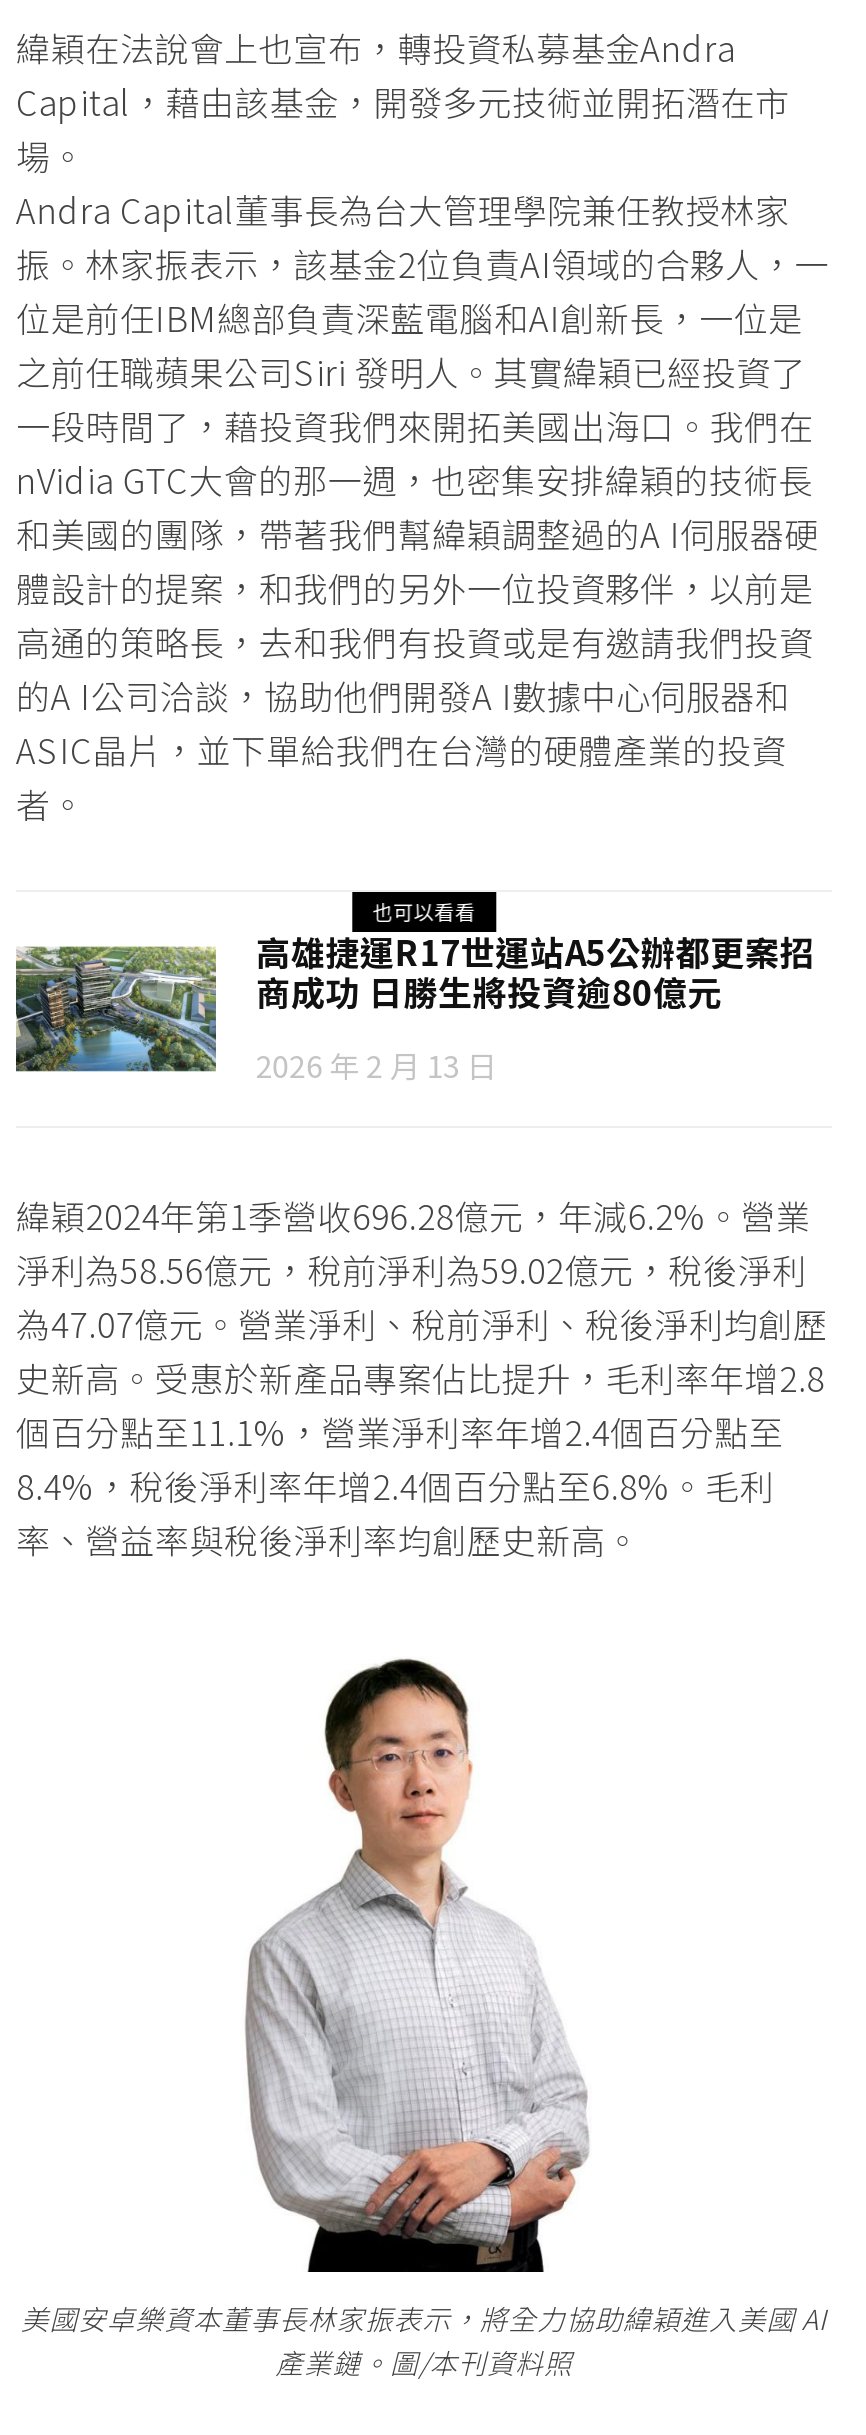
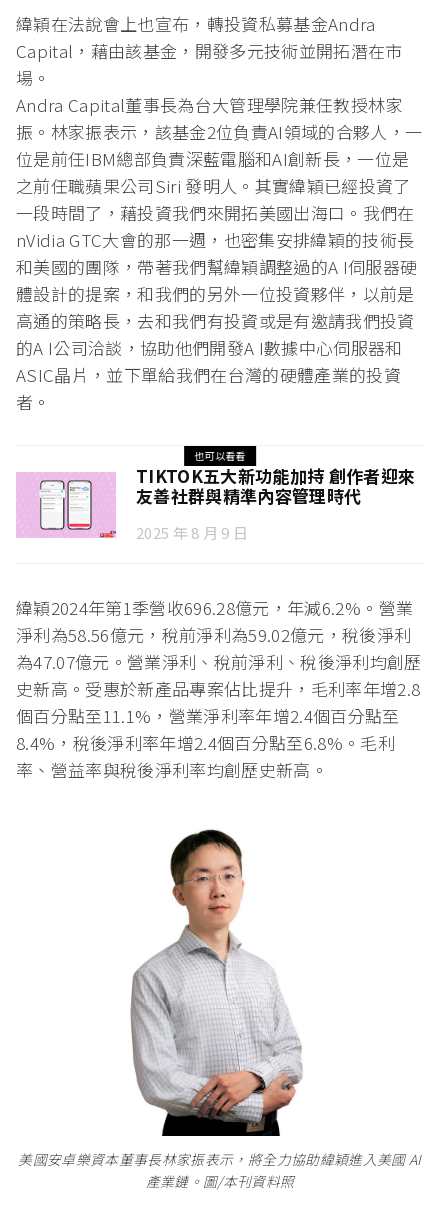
[14,927,814,1076] [image] | 高雄捷運R17世運站A5公辦都更案招 | 商成功 日勝生將投資逾80億元 -> [16,463,415,539] [image] | TIKTOK五大新功能加持 創作者迎來 | 友善社群與精準內容管理時代
[256,1045,497,1087] 2026 年 2 月 13 日 -> [136,522,248,543] 2025 年 8 月 9 日

